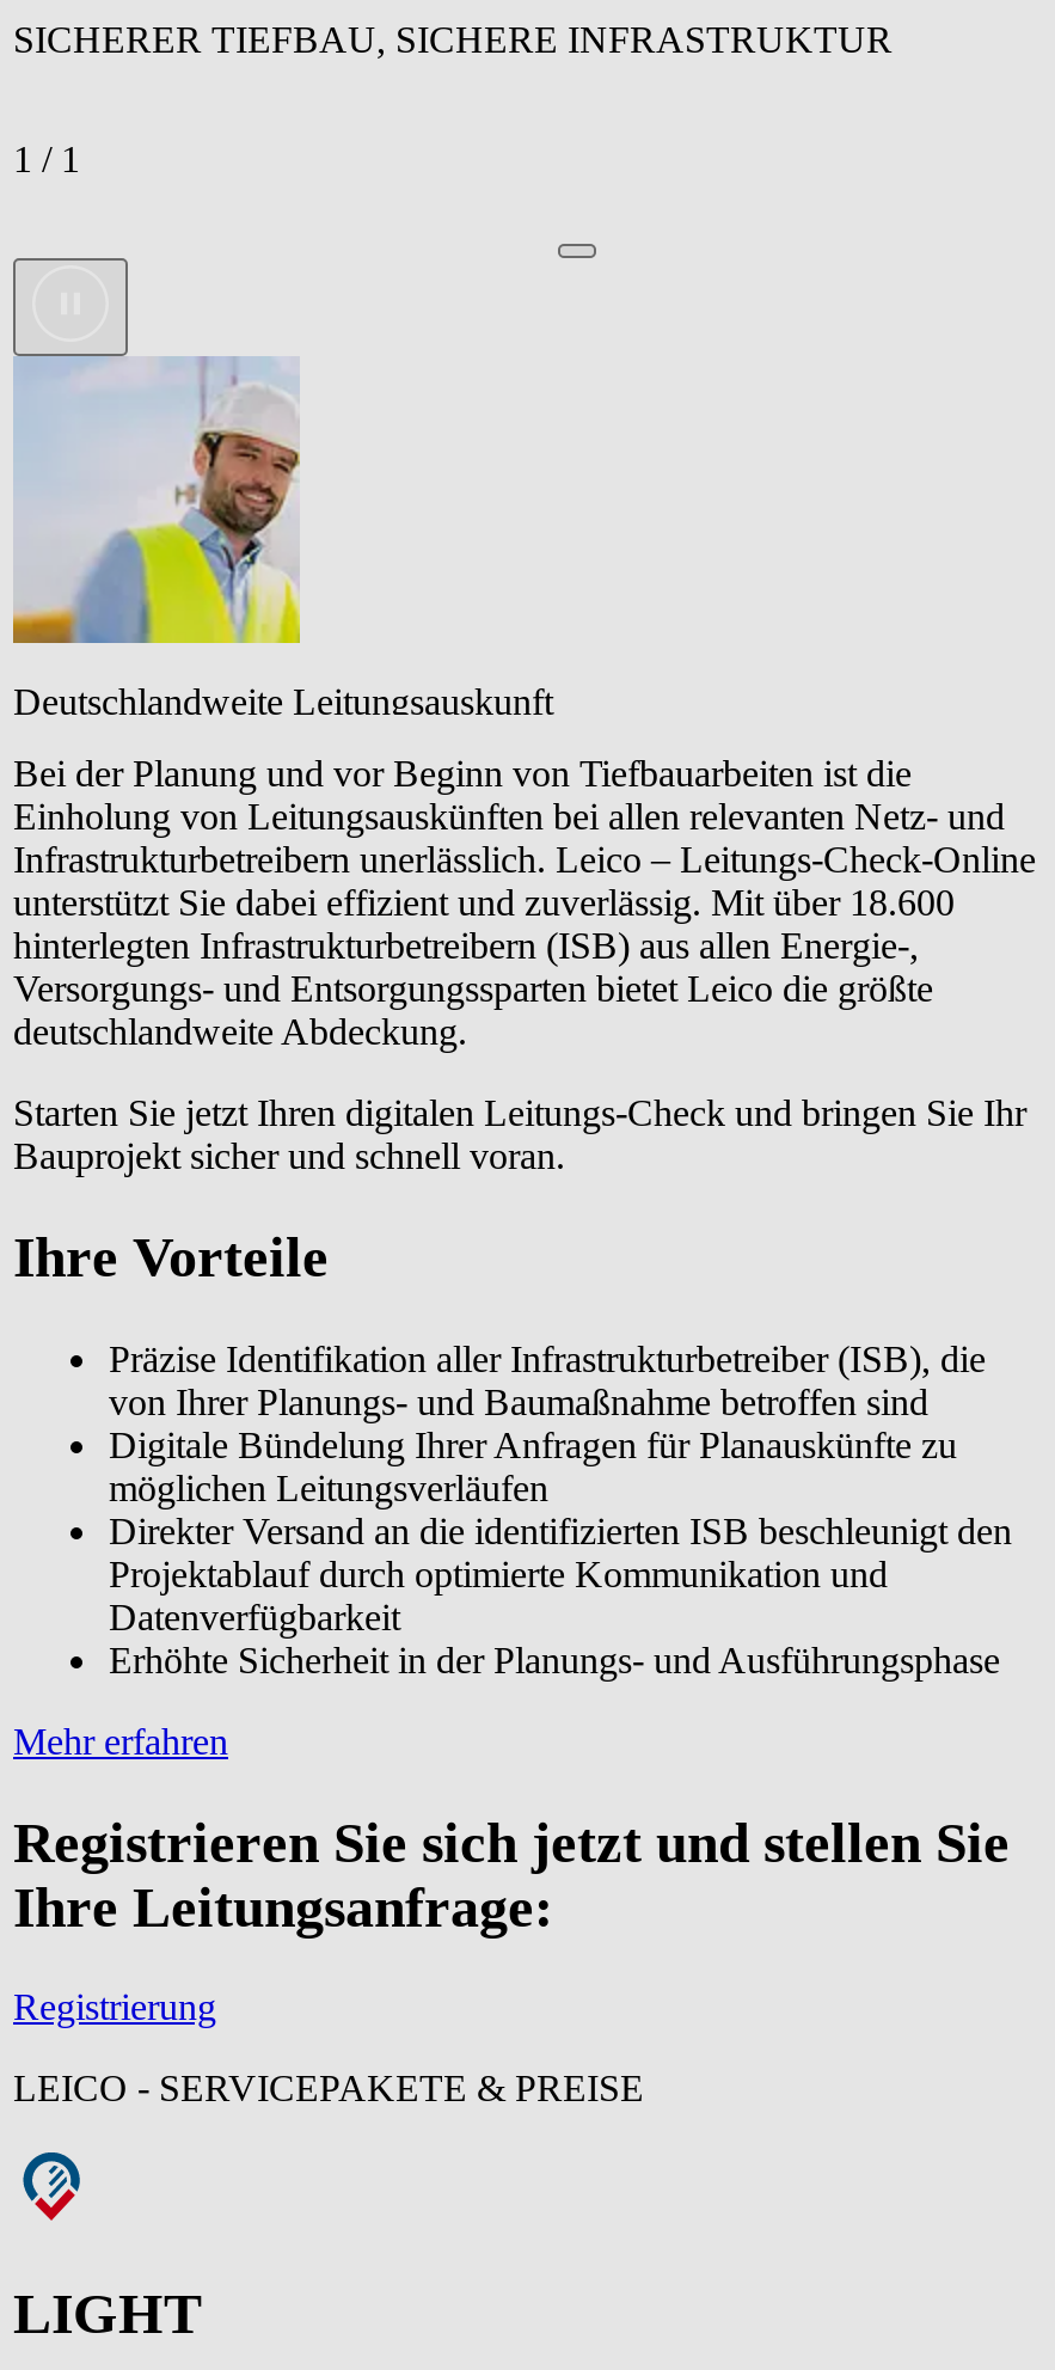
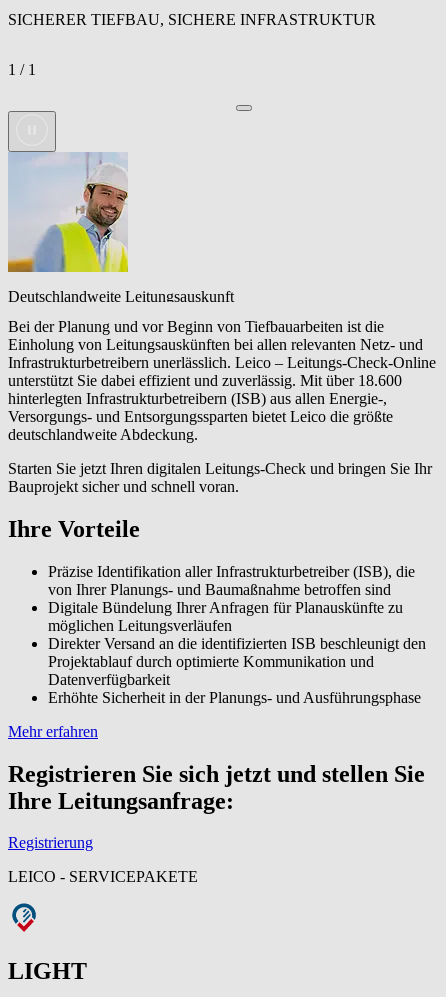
[13,2069,644,2109] LEICO - SERVICEPAKETE & PREISE -> [8,868,198,885] LEICO - SERVICEPAKETE

